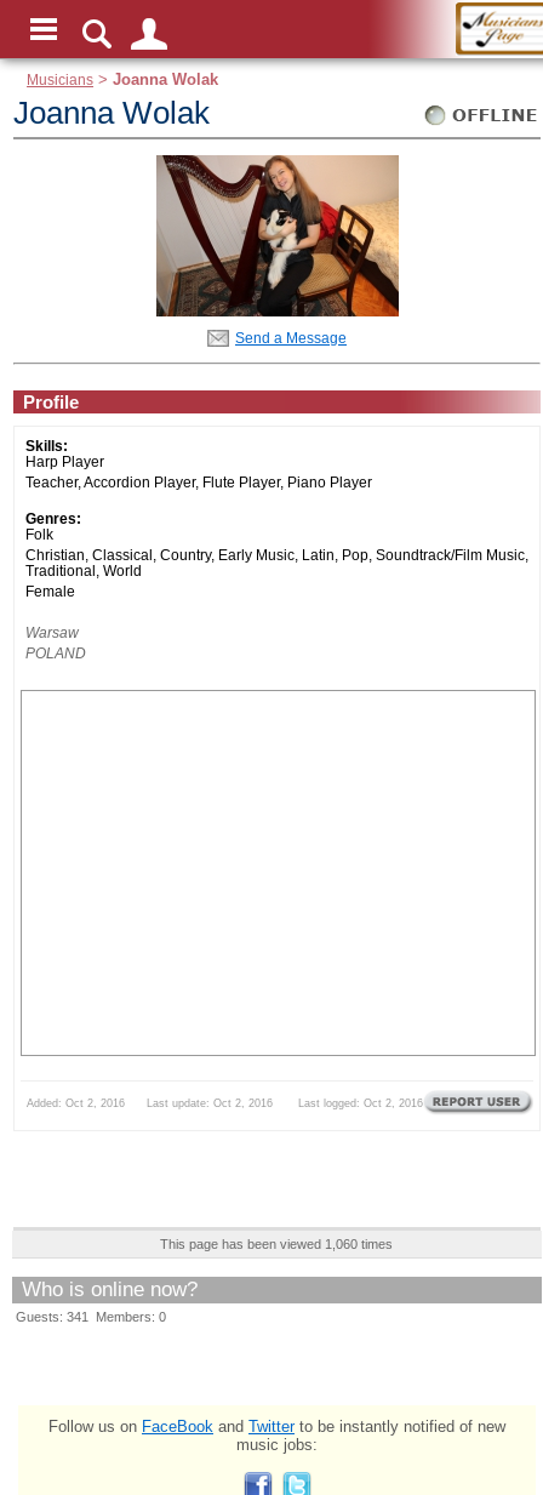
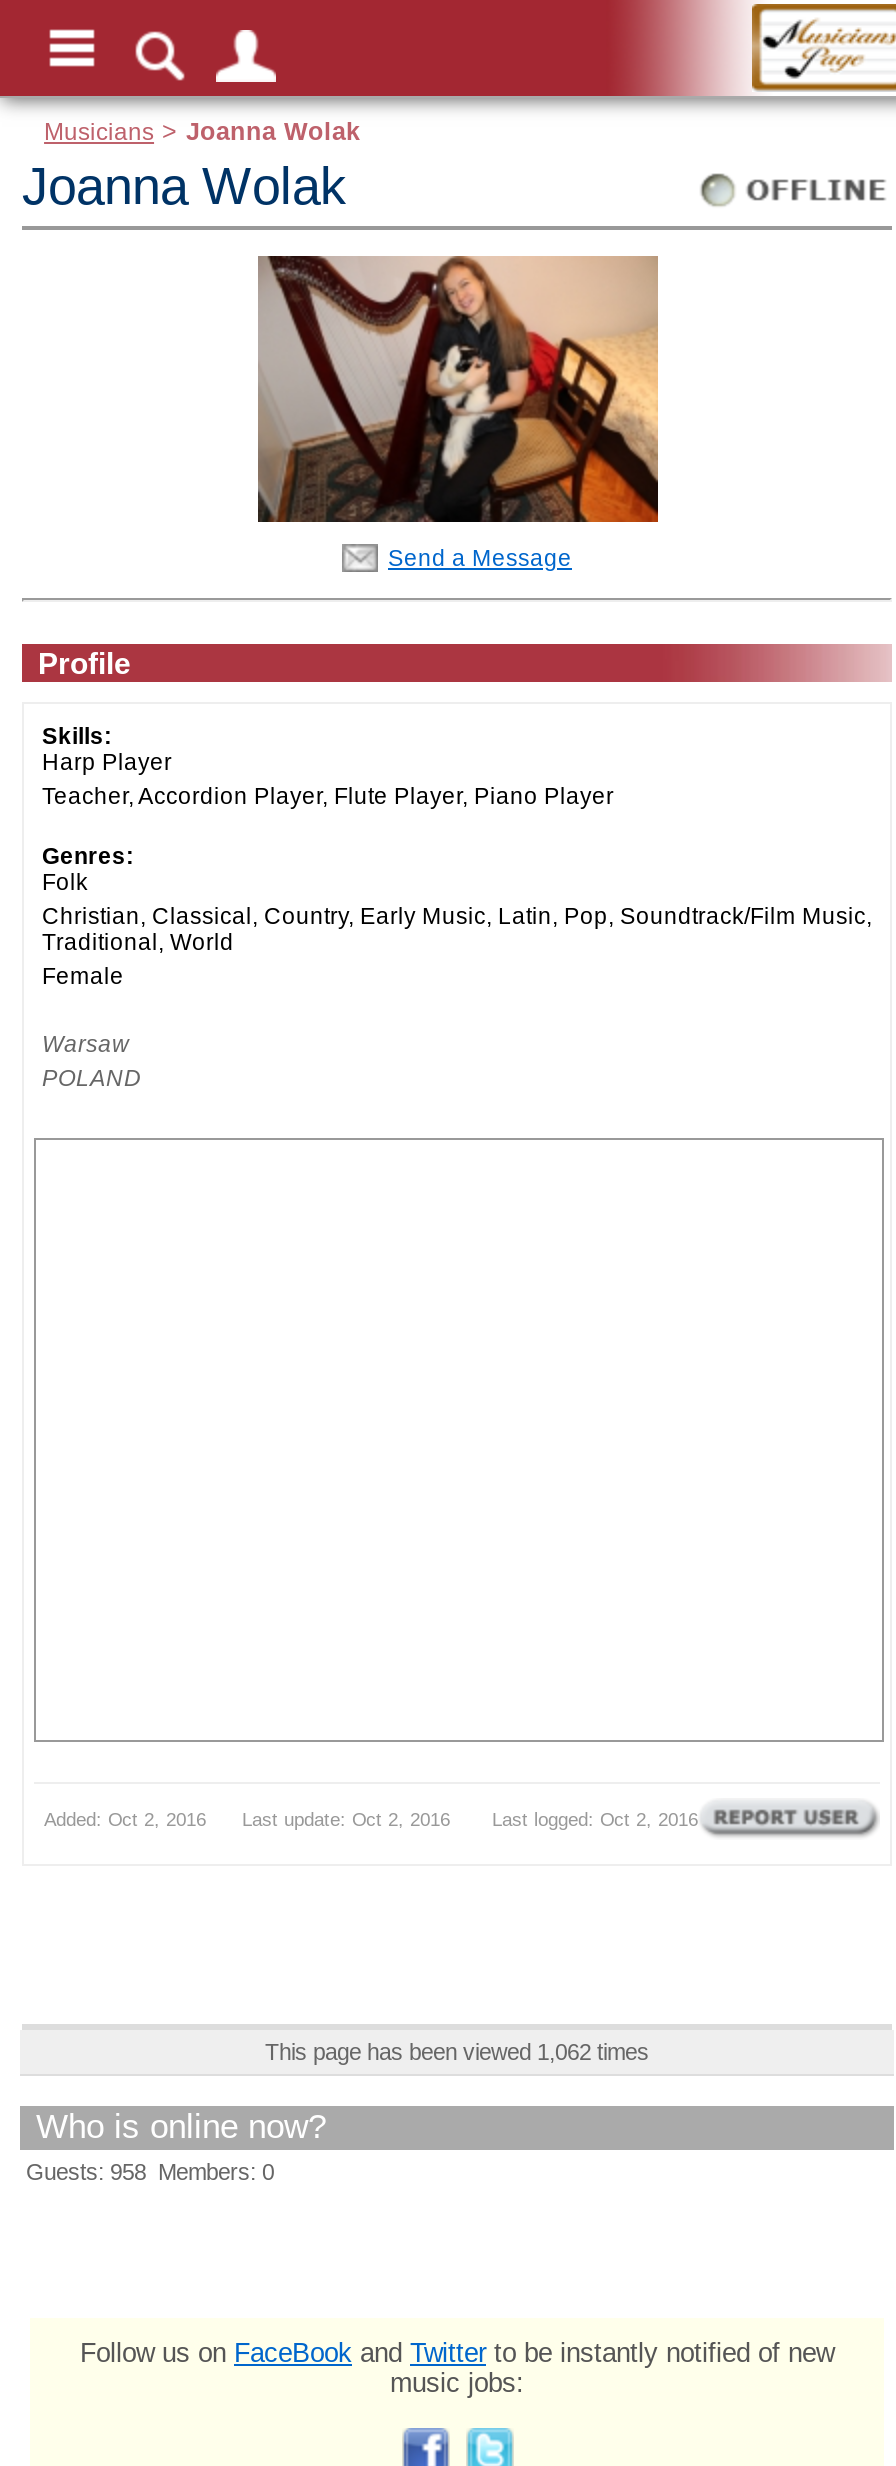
[161,1237,393,1251] This page has been viewed 1,060 times -> [265,2040,649,2064] This page has been viewed 1,062 times
[16,1309,166,1324] Guests: 341 Members: 0 -> [26,2160,274,2184] Guests: 958 Members: 0

